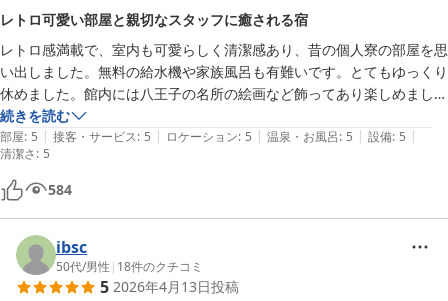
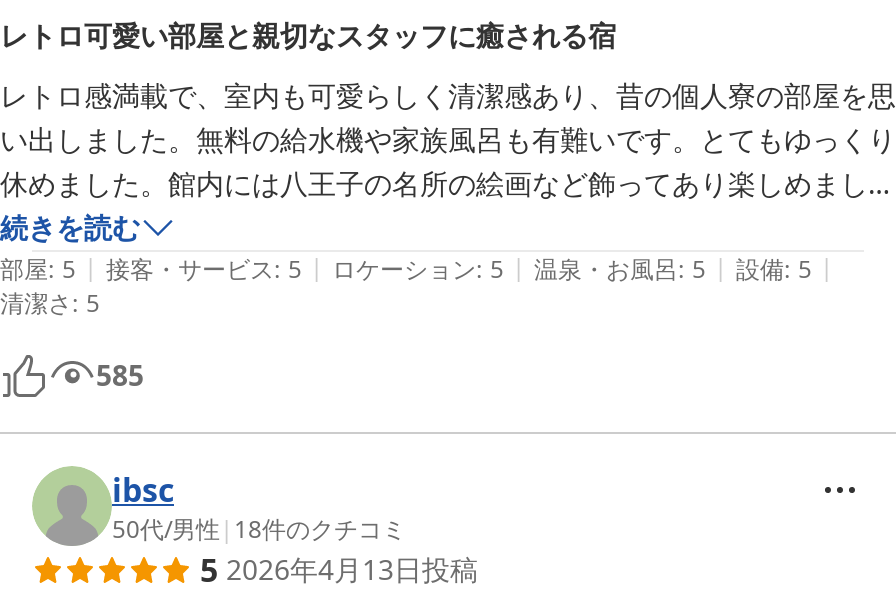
[48,180,72,199] 584 -> [96,356,144,394] 585

